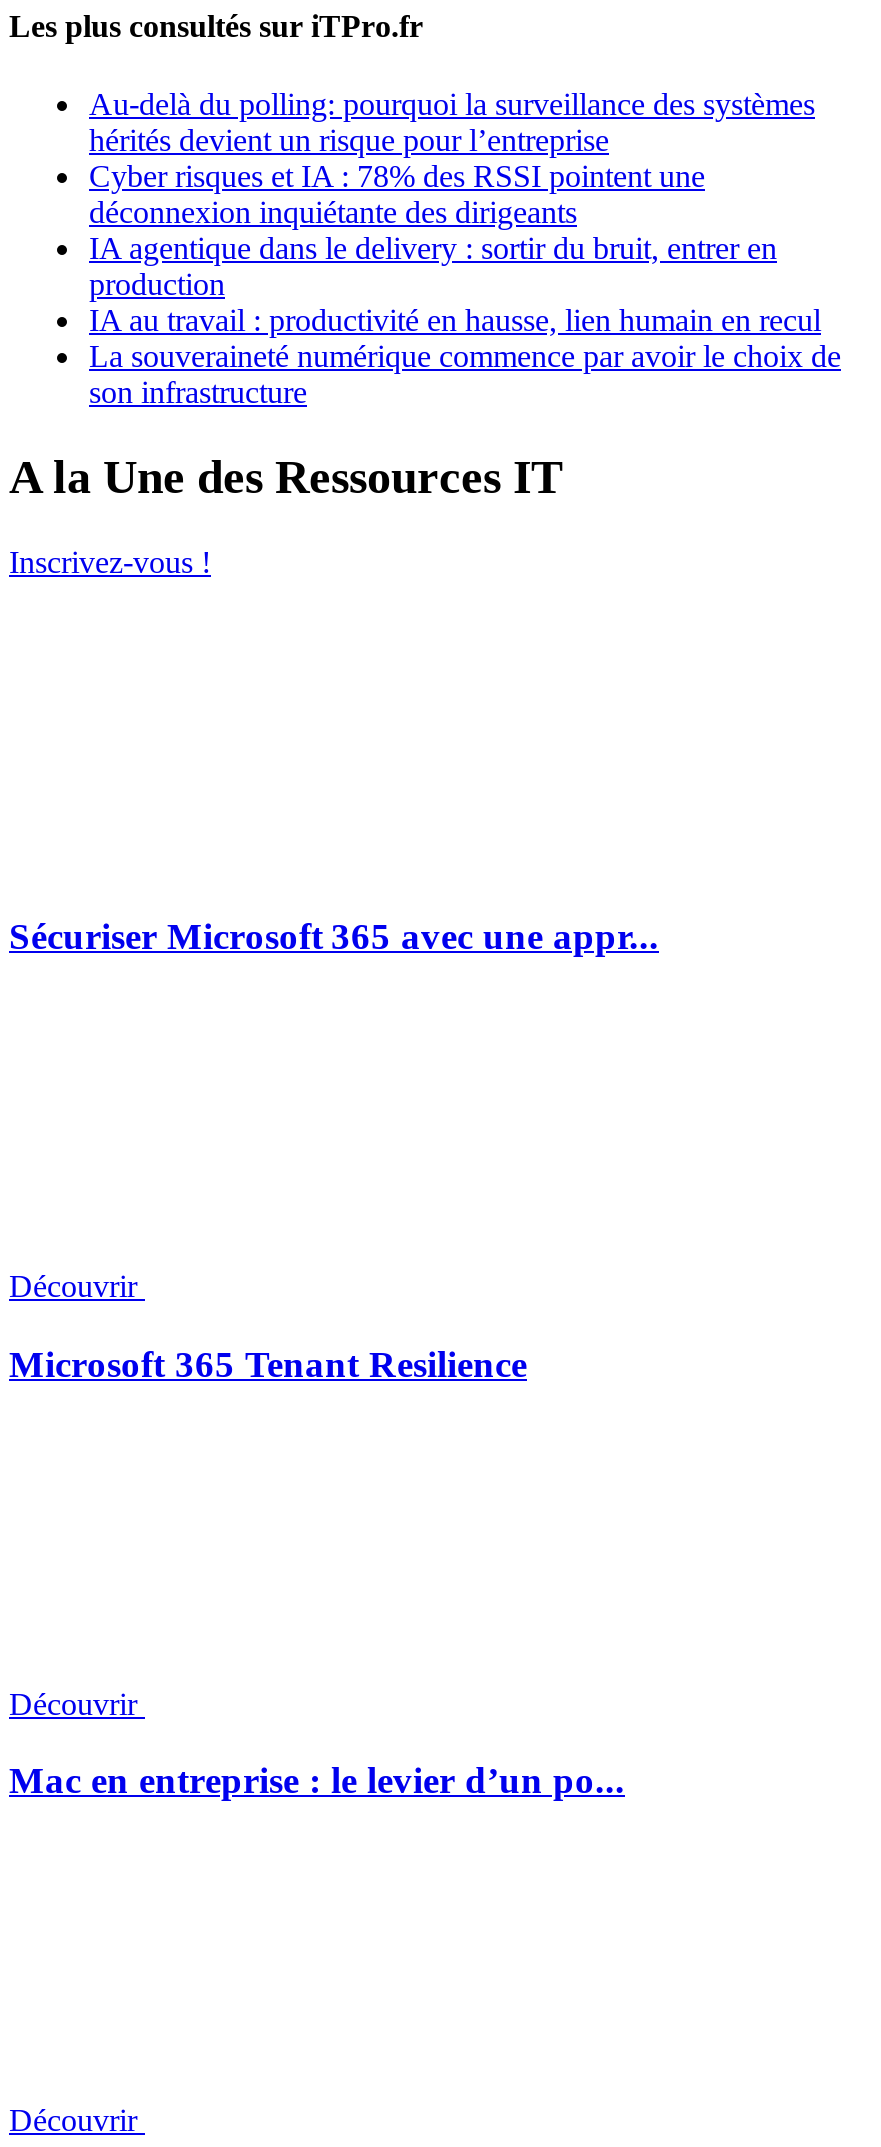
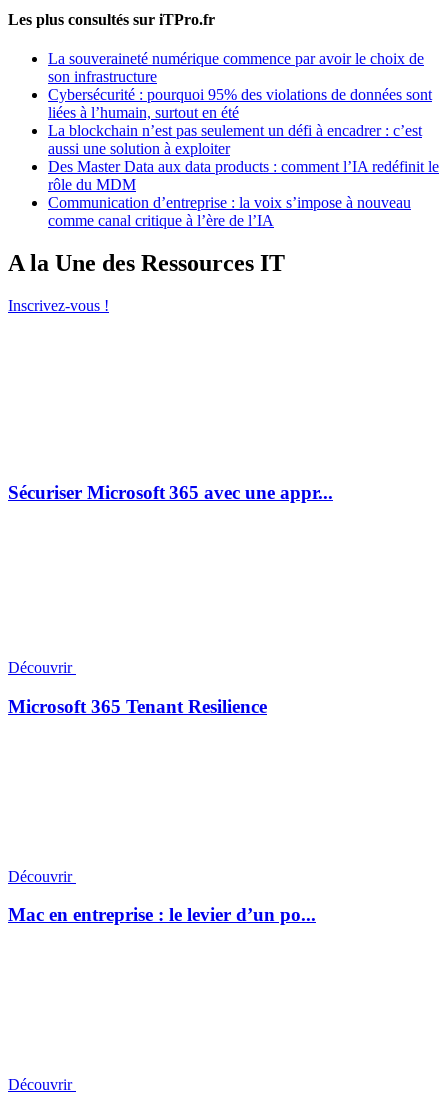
[89,87,821,337] Au-delà du polling: pourquoi la surveillance des systèmes | hérités devient un risque pour l’entreprise | Cyber risques et IA : 78% des RSSI pointent une | déconnexion inquiétante des dirigeants | IA agentique dans le delivery : sortir du bruit, entrer en | production | IA au travail : productivité en hausse, lien humain en recul -> none
moved [89,339,841,409] -> [48,50,424,85]: La souveraineté numérique commence par avoir le choix de | son infrastructure
none -> [48,86,439,229] Cybersécurité : pourquoi 95% des violations de données sont | liées à l’humain, surtout en été | La blockchain n’est pas seulement un défi à encadrer : c’est | aussi une solution à exploiter | Des Master Data aux data products : comment l’IA redéfinit le | rôle du MDM | Communication d’entreprise : la voix s’impose à nouveau | comme canal critique à l’ère de l’IA

